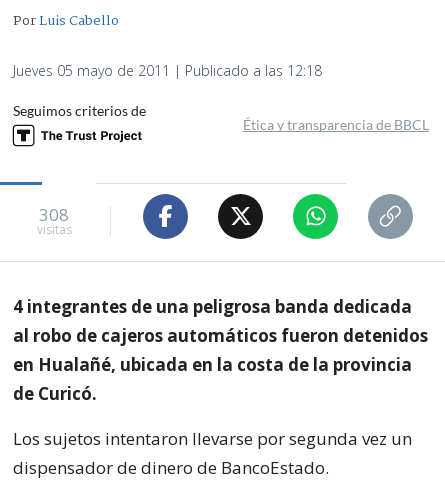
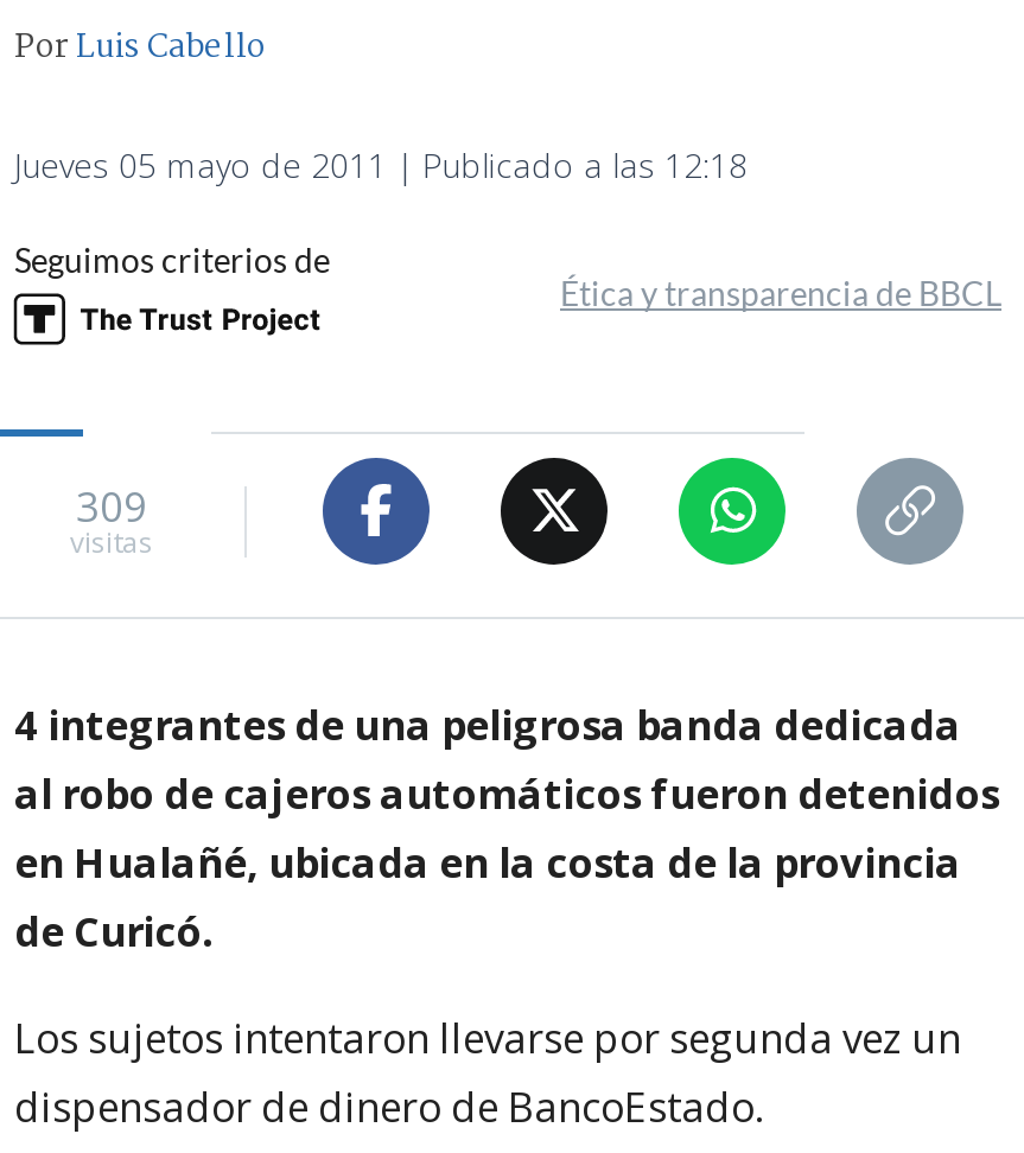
[39,203,69,226] 308 -> [76,480,147,535] 309

